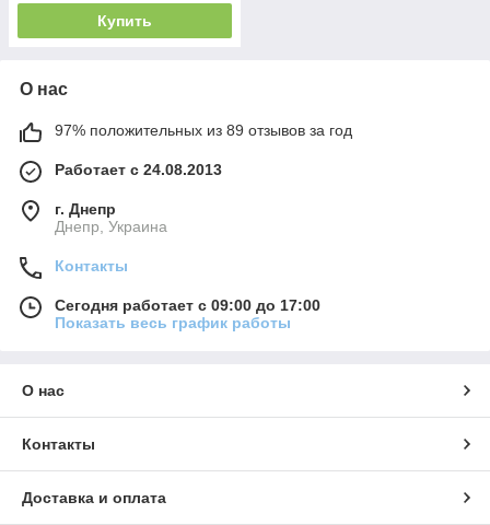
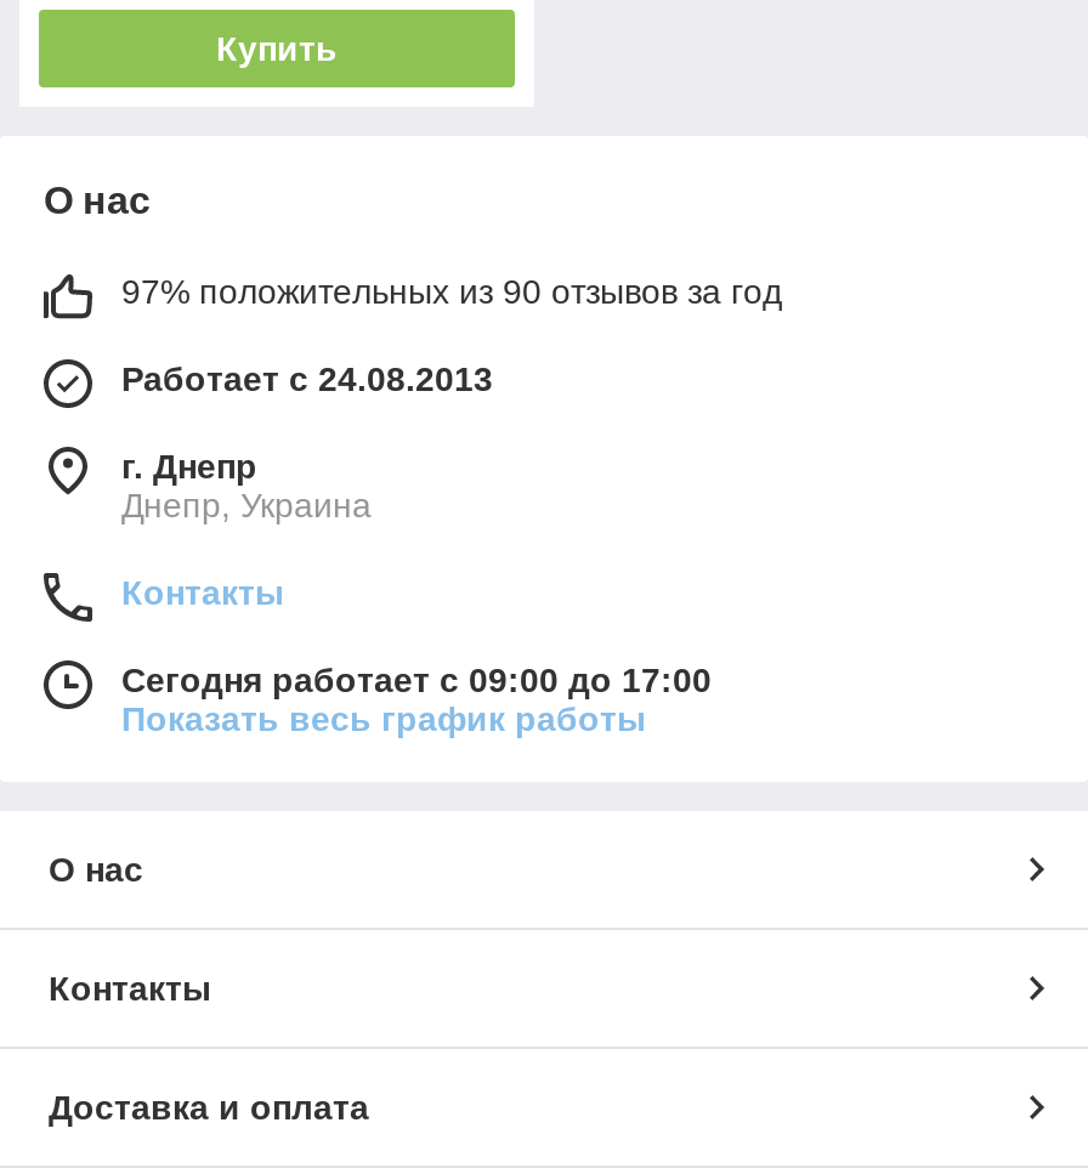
[55,121,352,139] 97% положительных из 89 отзывов за год -> [121,271,782,310] 97% положительных из 90 отзывов за год

